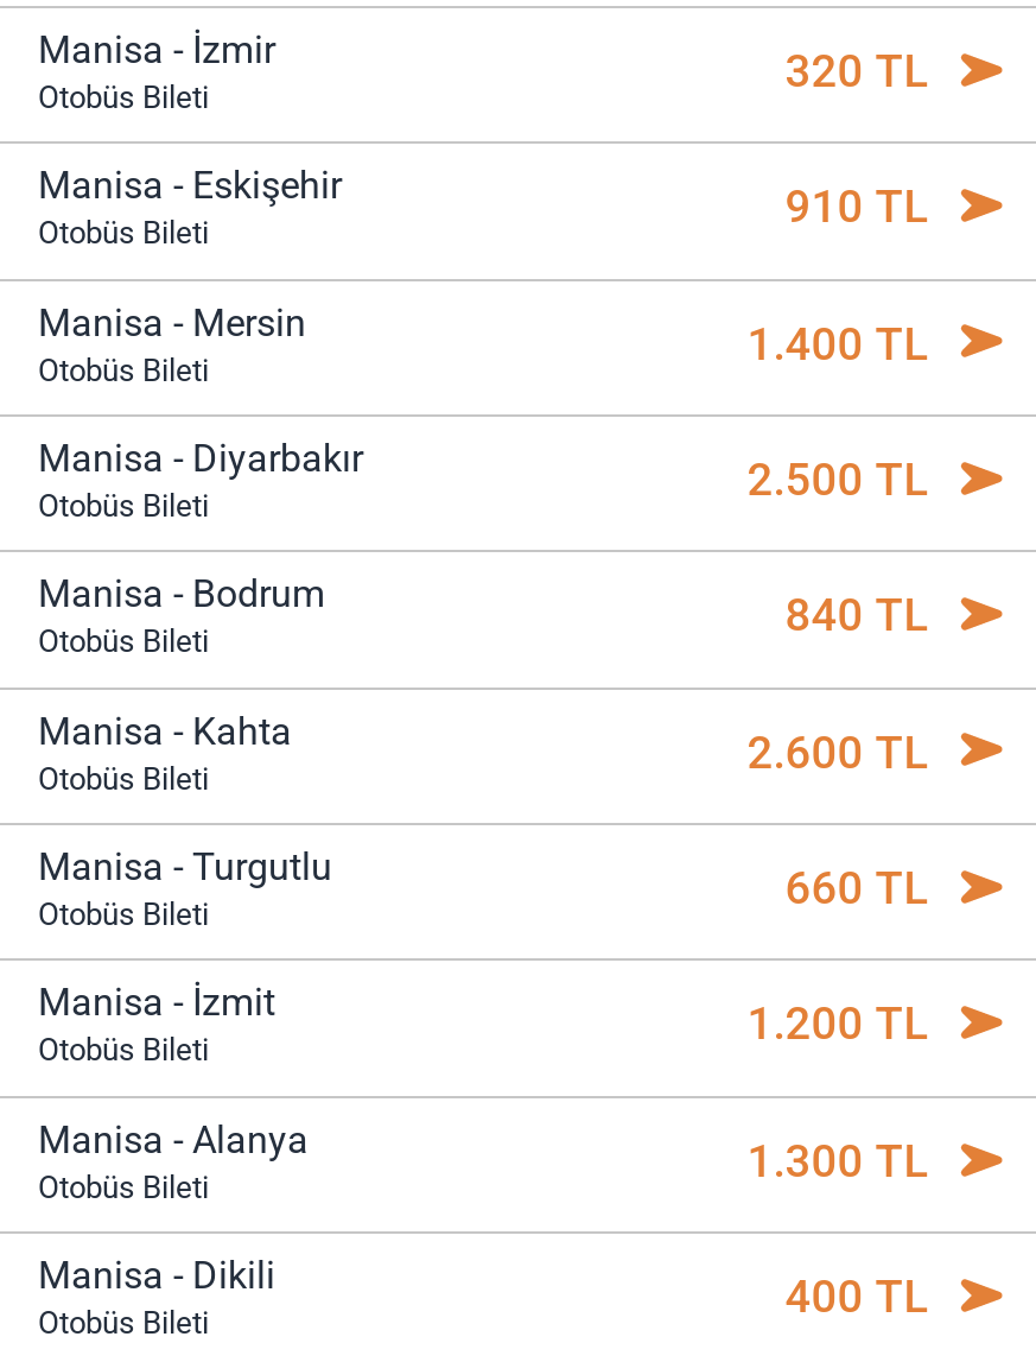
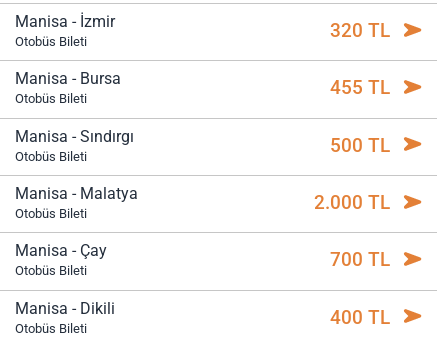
[38,163,342,208] Manisa - Eskişehir -> [15,69,121,88] Manisa - Bursa
[785,180,927,234] 910 TL -> [330,76,390,99] 455 TL
[38,299,306,345] Manisa - Mersin -> [15,127,134,146] Manisa - Sındırgı
[747,316,927,371] 1.400 TL -> [330,134,390,157] 500 TL
[38,436,363,481] Manisa - Diyarbakır -> [15,184,138,203] Manisa - Malatya
[747,452,927,507] 2.500 TL -> [314,191,390,214] 2.000 TL
[38,572,325,617] Manisa - Bodrum -> [15,241,107,260] Manisa - Çay
[38,588,927,1205] 840 TL | Manisa - Kahta | Otobüs Bileti | 2.600 TL | Manisa - Turgutlu | Otobüs Bileti | 660 TL | Manisa - İzmit | Otobüs Bileti | 1.200 TL | Manisa - Alanya | Otobüs Bileti | 1.300 TL -> [330,248,390,271] 700 TL

